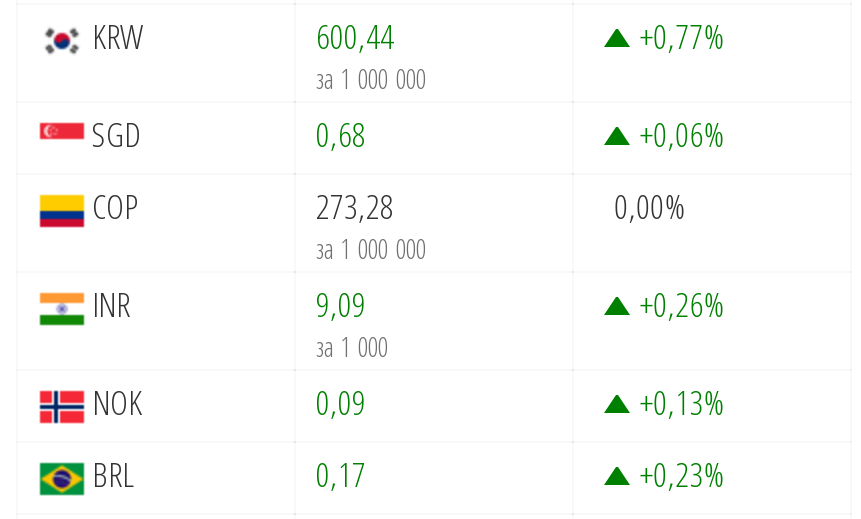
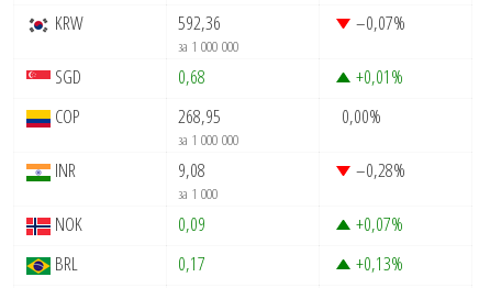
[316,14,394,60] 600,44 -> [178,10,221,36] 592,36
[640,14,726,60] +0,77% -> [356,10,405,36] –0,07%
[640,112,726,158] +0,06% -> [356,64,403,89] +0,01%
[316,184,394,230] 273,28 -> [178,104,221,129] 268,95
[316,282,366,328] 9,09 -> [178,158,205,183] 9,08
[640,282,726,328] +0,26% -> [356,158,405,183] –0,28%
[640,380,726,426] +0,13% -> [356,211,403,237] +0,07%
[640,452,726,498] +0,23% -> [356,251,403,276] +0,13%

